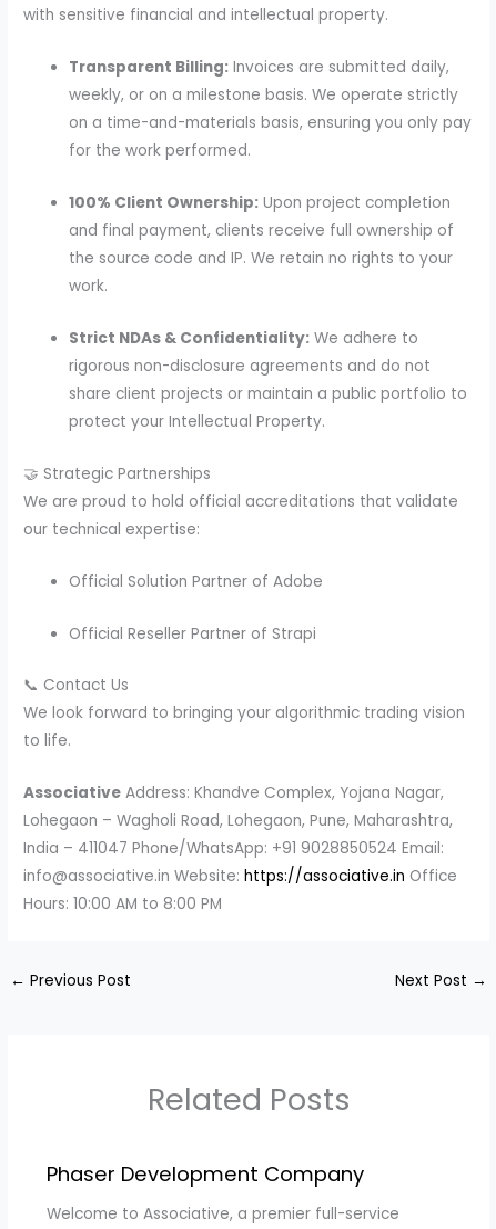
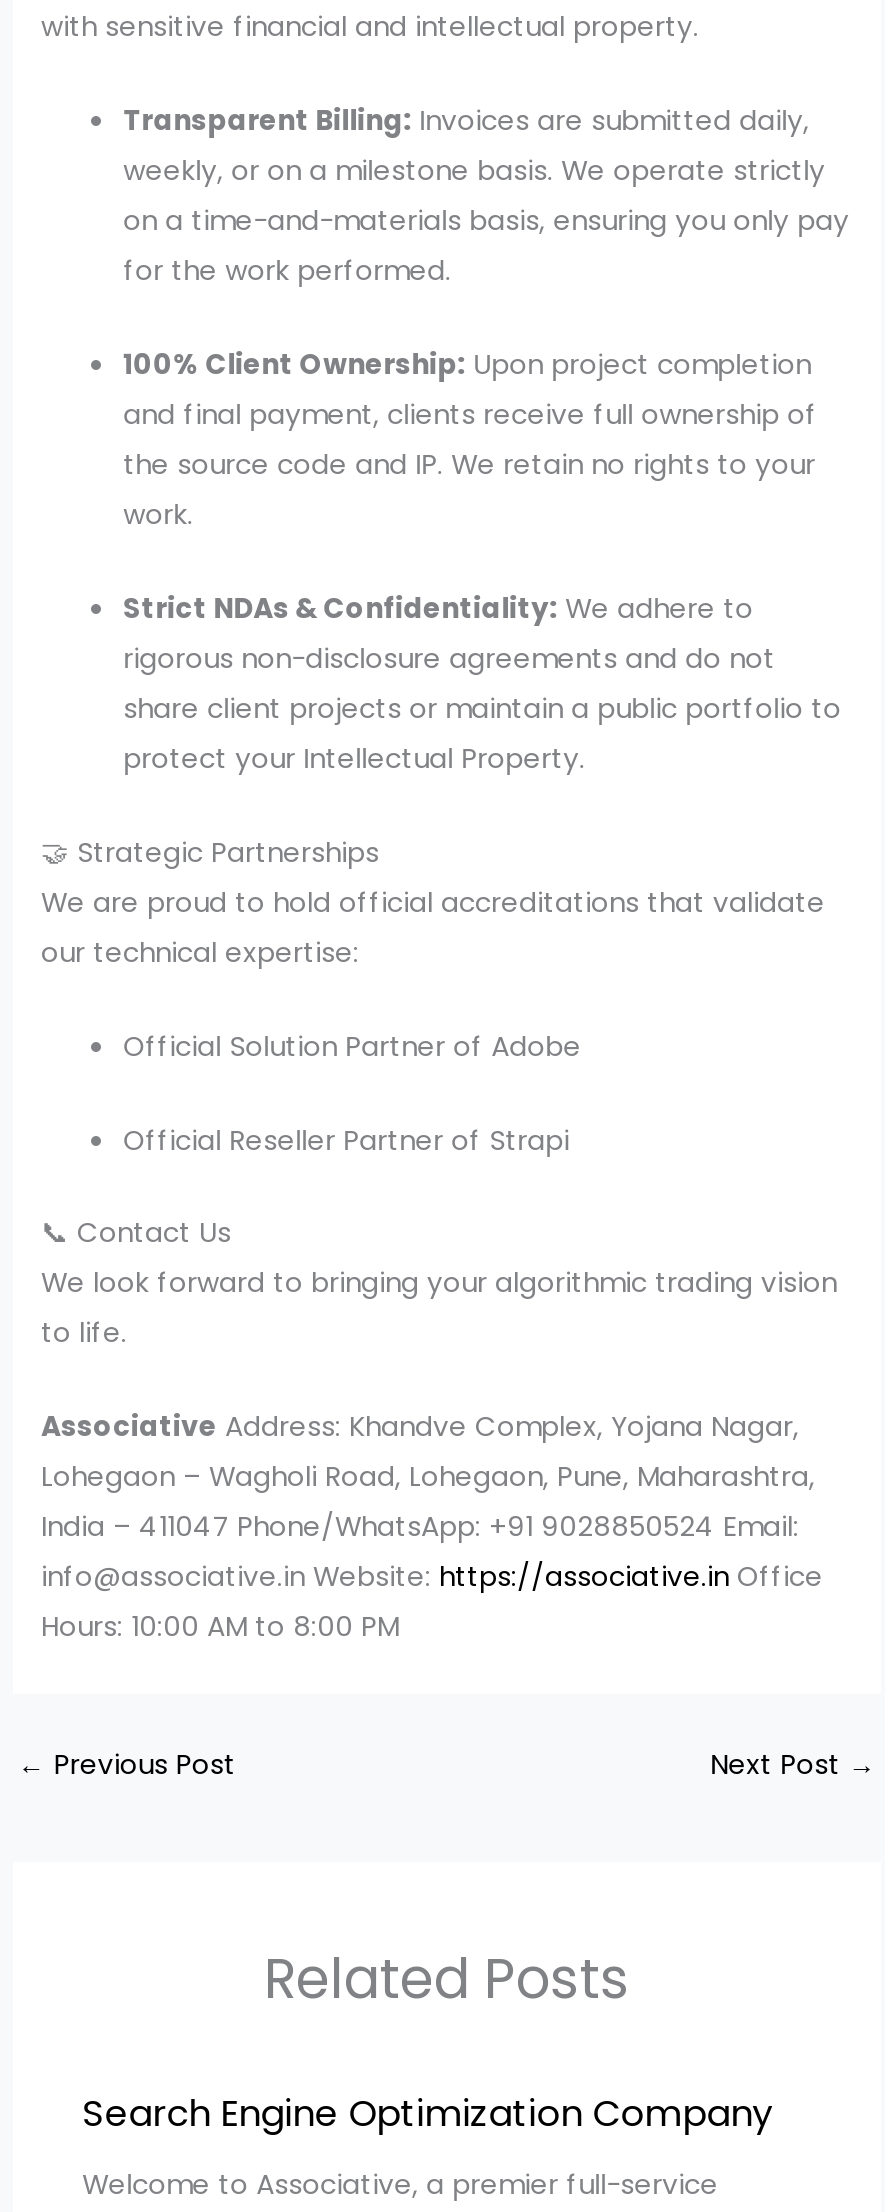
[46,1161,364,1188] Phaser Development Company -> [82,2089,772,2139] Search Engine Optimization Company

